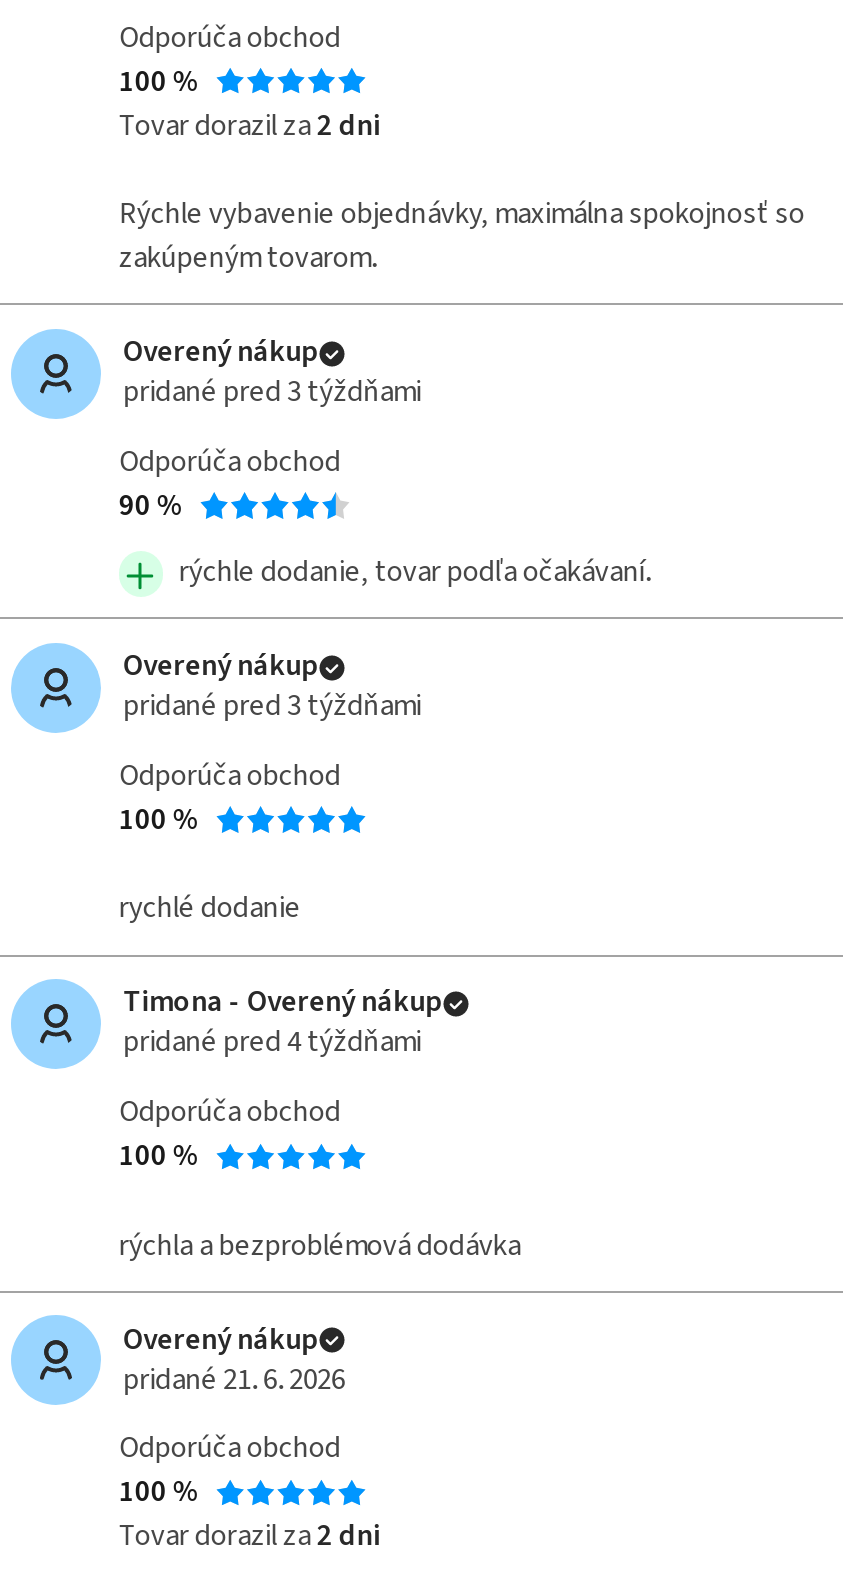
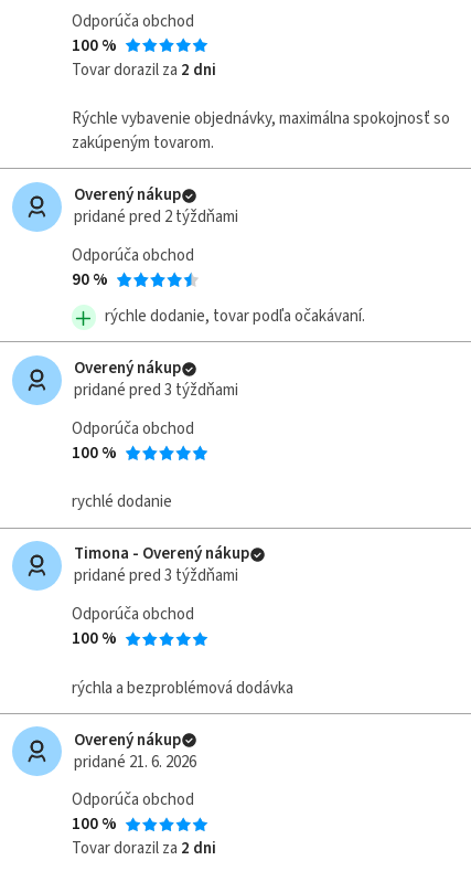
[123,371,421,413] pridané pred 3 týždňami -> [74,206,238,229] pridané pred 2 týždňami
[123,1022,421,1064] pridané pred 4 týždňami -> [74,565,238,588] pridané pred 3 týždňami

